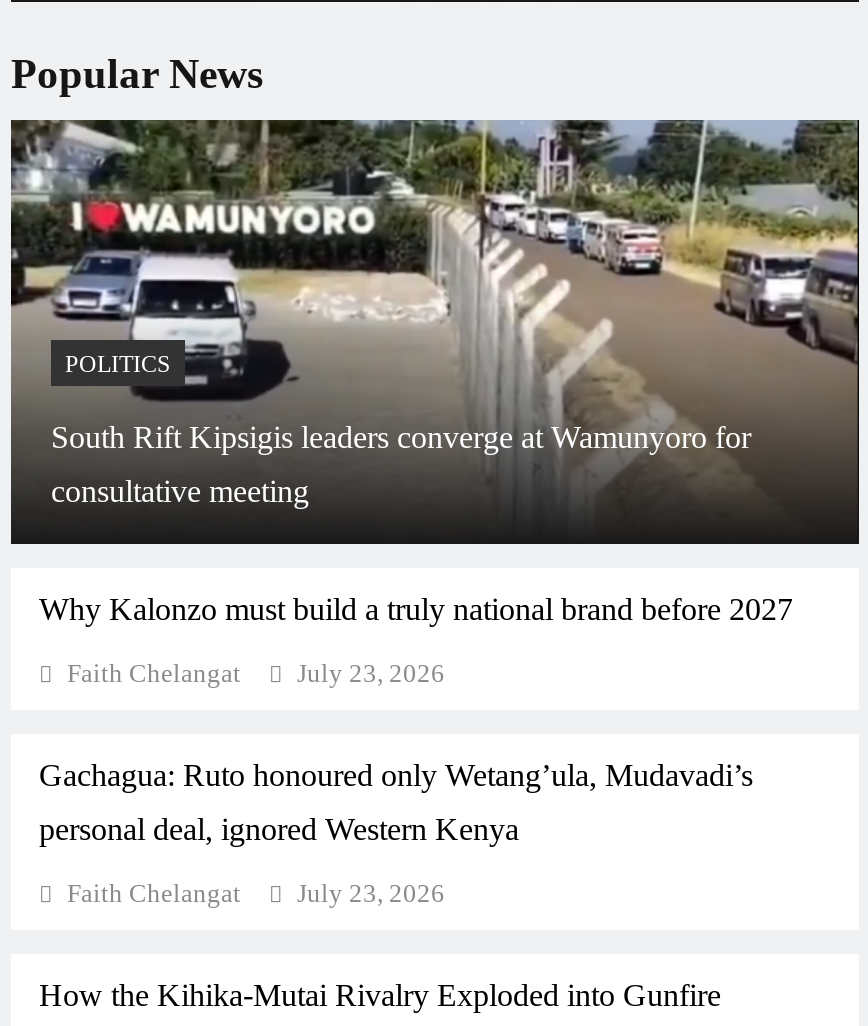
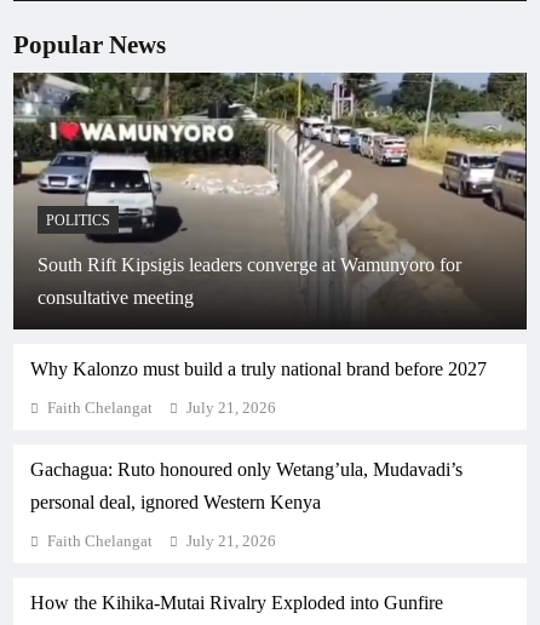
[67,661,445,689] Faith Chelangat July 23, 2026 -> [47,400,276,417] Faith Chelangat July 21, 2026
[67,881,445,909] Faith Chelangat July 23, 2026 -> [47,533,276,550] Faith Chelangat July 21, 2026

